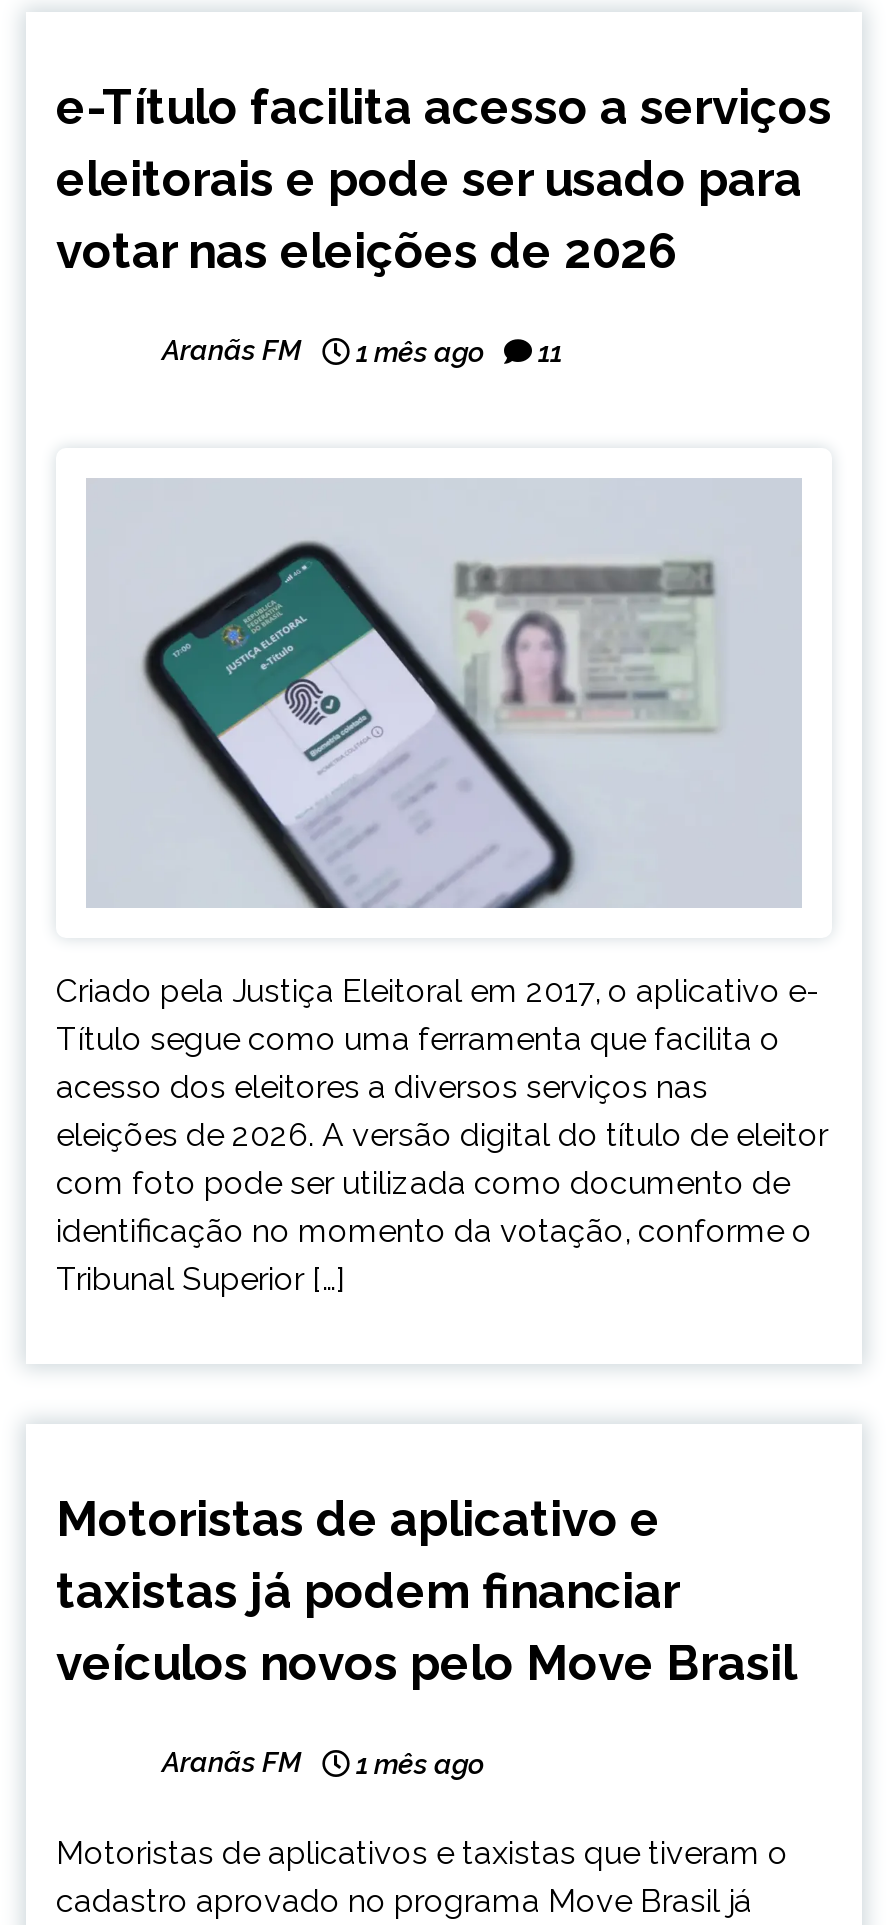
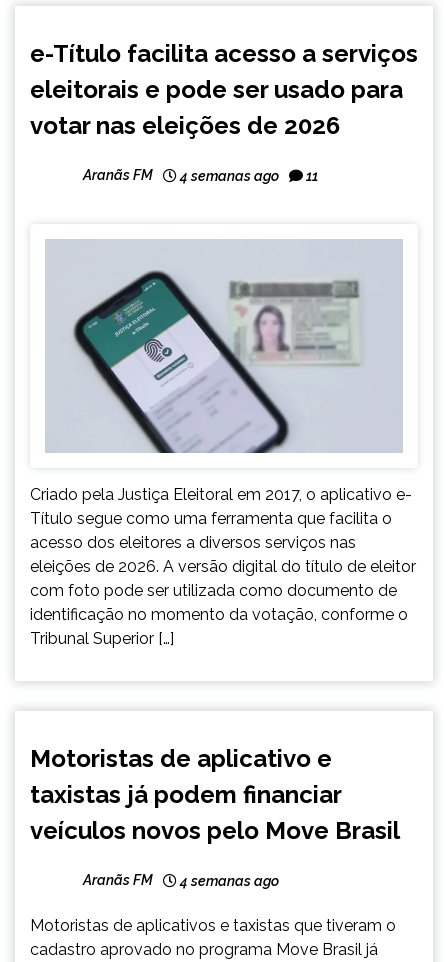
[162,335,562,368] Aranãs FM 1 mês ago 11 -> [83,167,318,184] Aranãs FM 4 semanas ago 11
[162,1745,484,1779] Aranãs FM 1 mês ago -> [83,872,279,889] Aranãs FM 4 semanas ago

